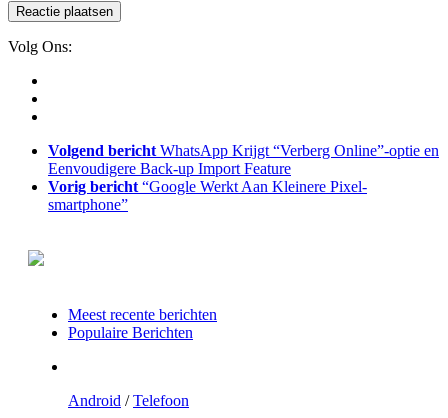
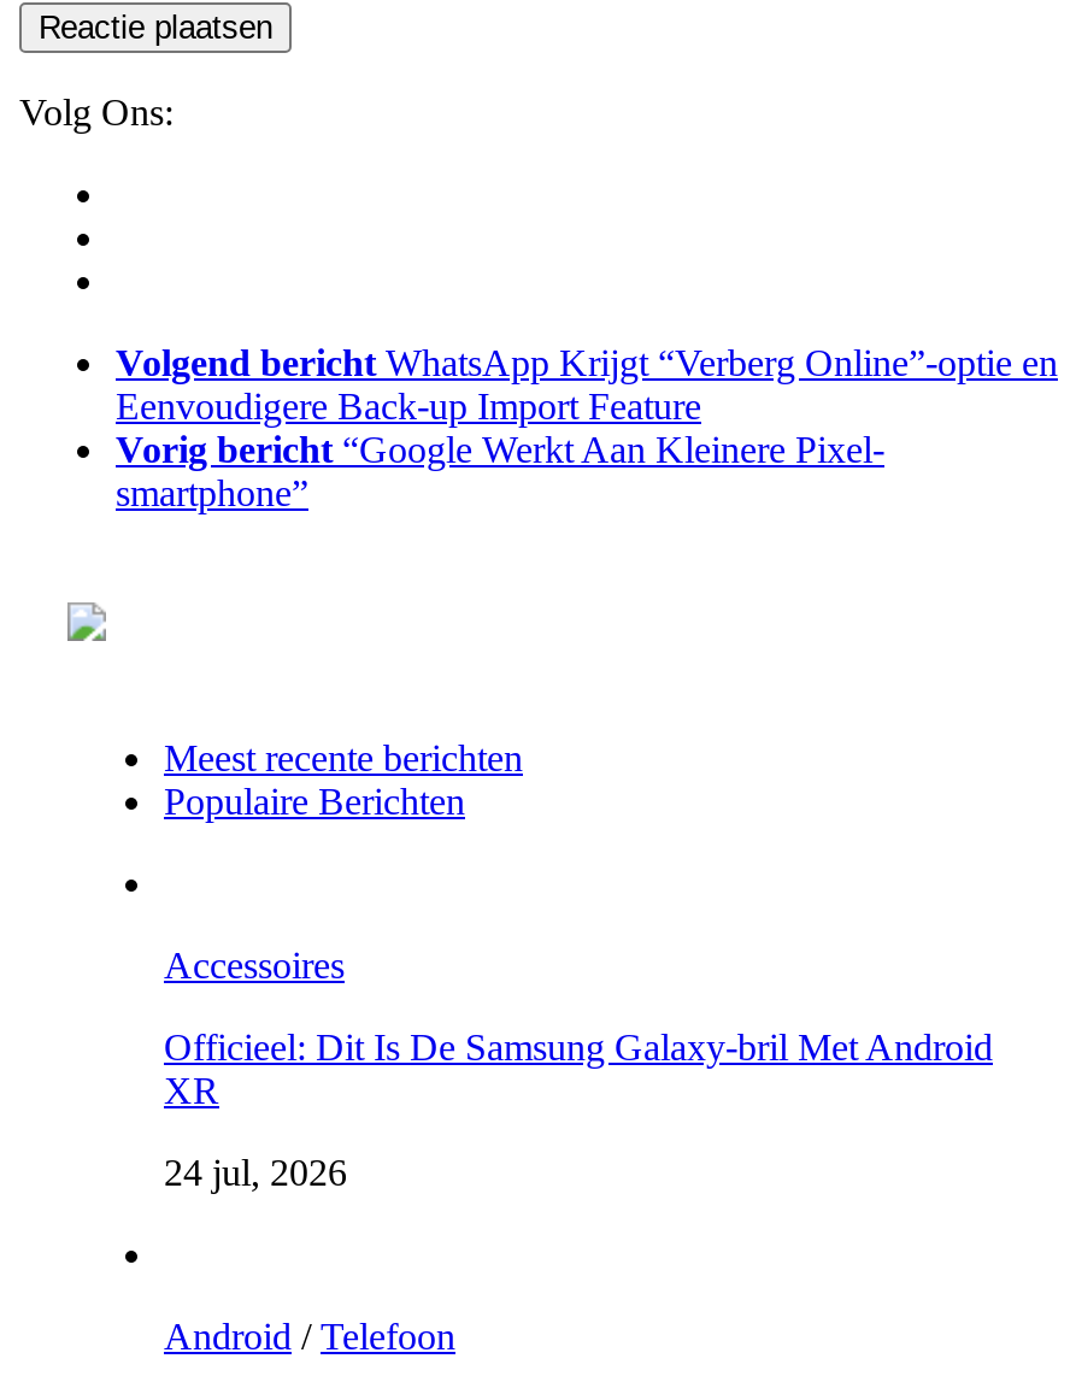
none -> [164,946,993,1194] Accessoires | Officieel: Dit Is De Samsung Galaxy-bril Met Android | XR | 24 jul, 2026

